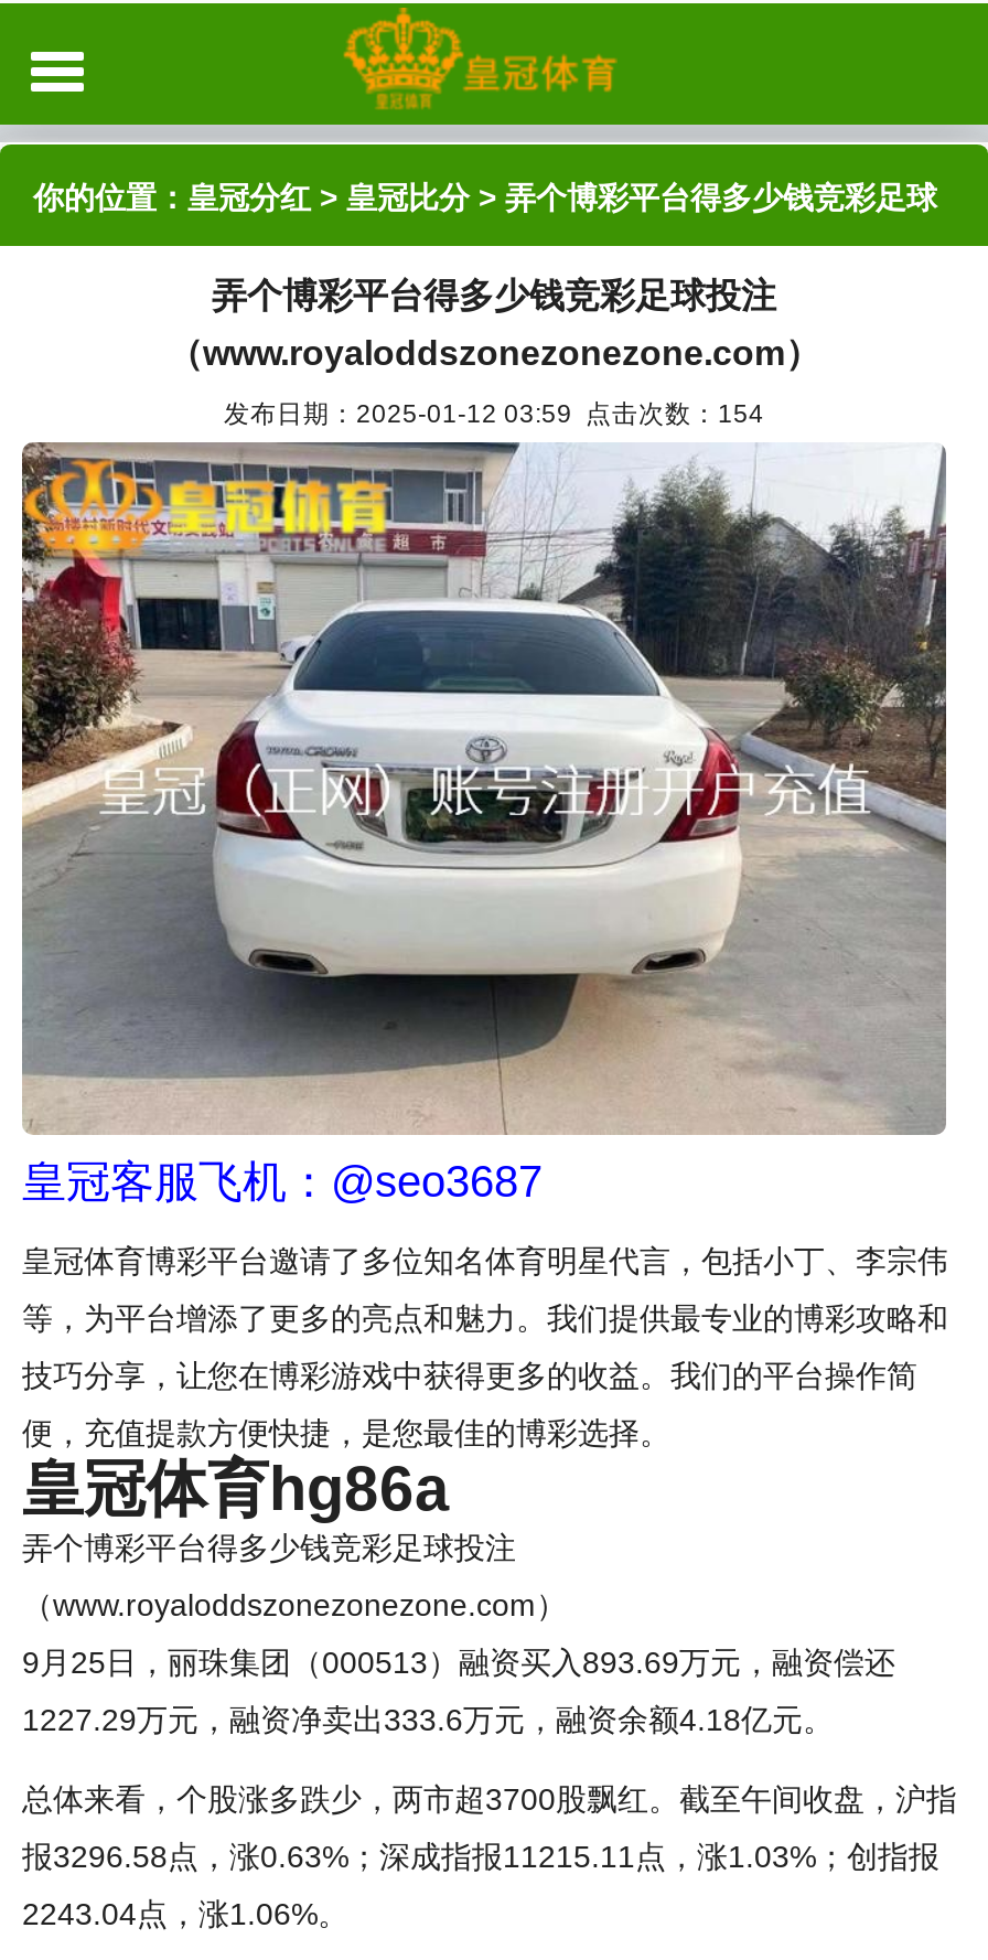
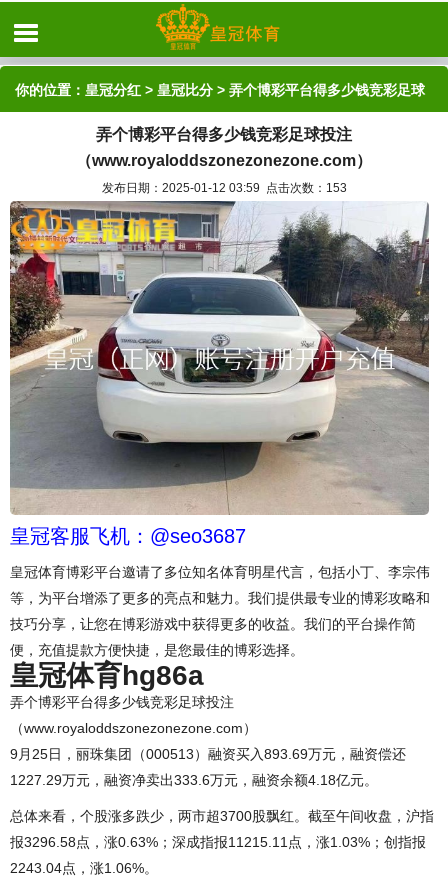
[224,398,764,427] 发布日期：2025-01-12 03:59 点击次数：154 -> [101,181,346,194] 发布日期：2025-01-12 03:59 点击次数：153

